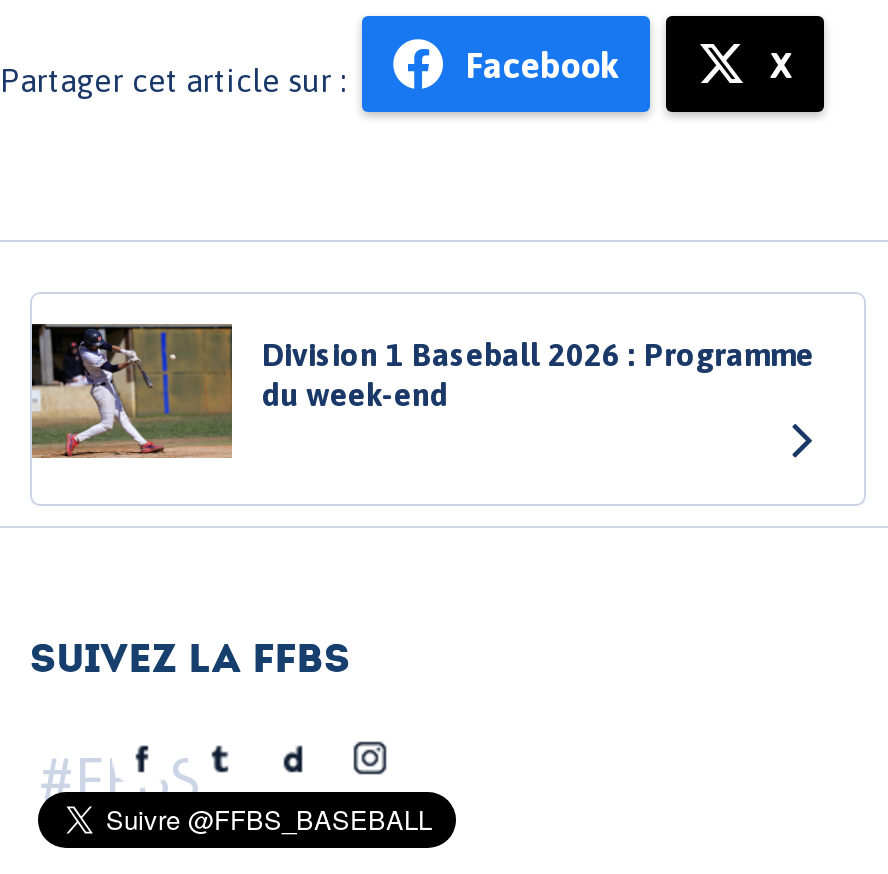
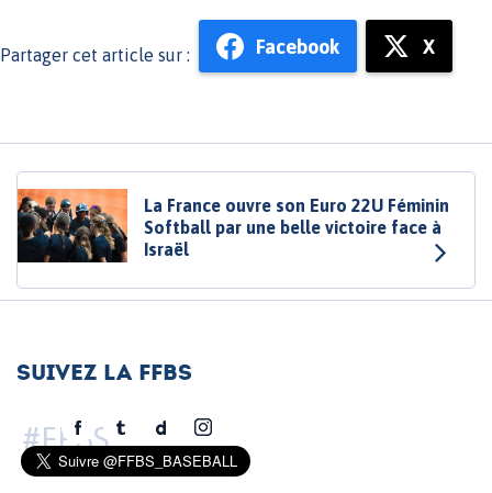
[30,322,814,460] [image] | Division 1 Baseball 2026 : Programme | du week-end -> [16,188,449,264] [image] | La France ouvre son Euro 22U Féminin | Softball par une belle victoire face à | Israël

